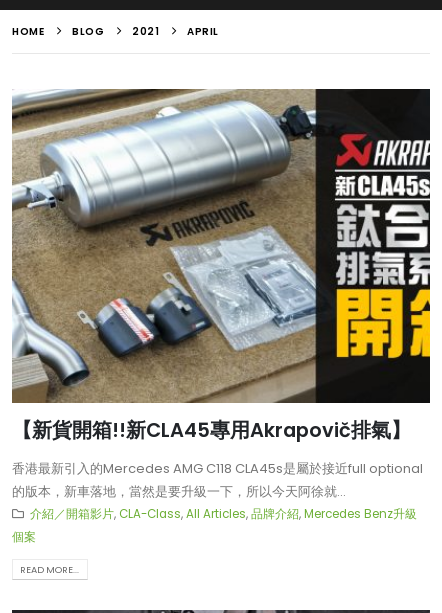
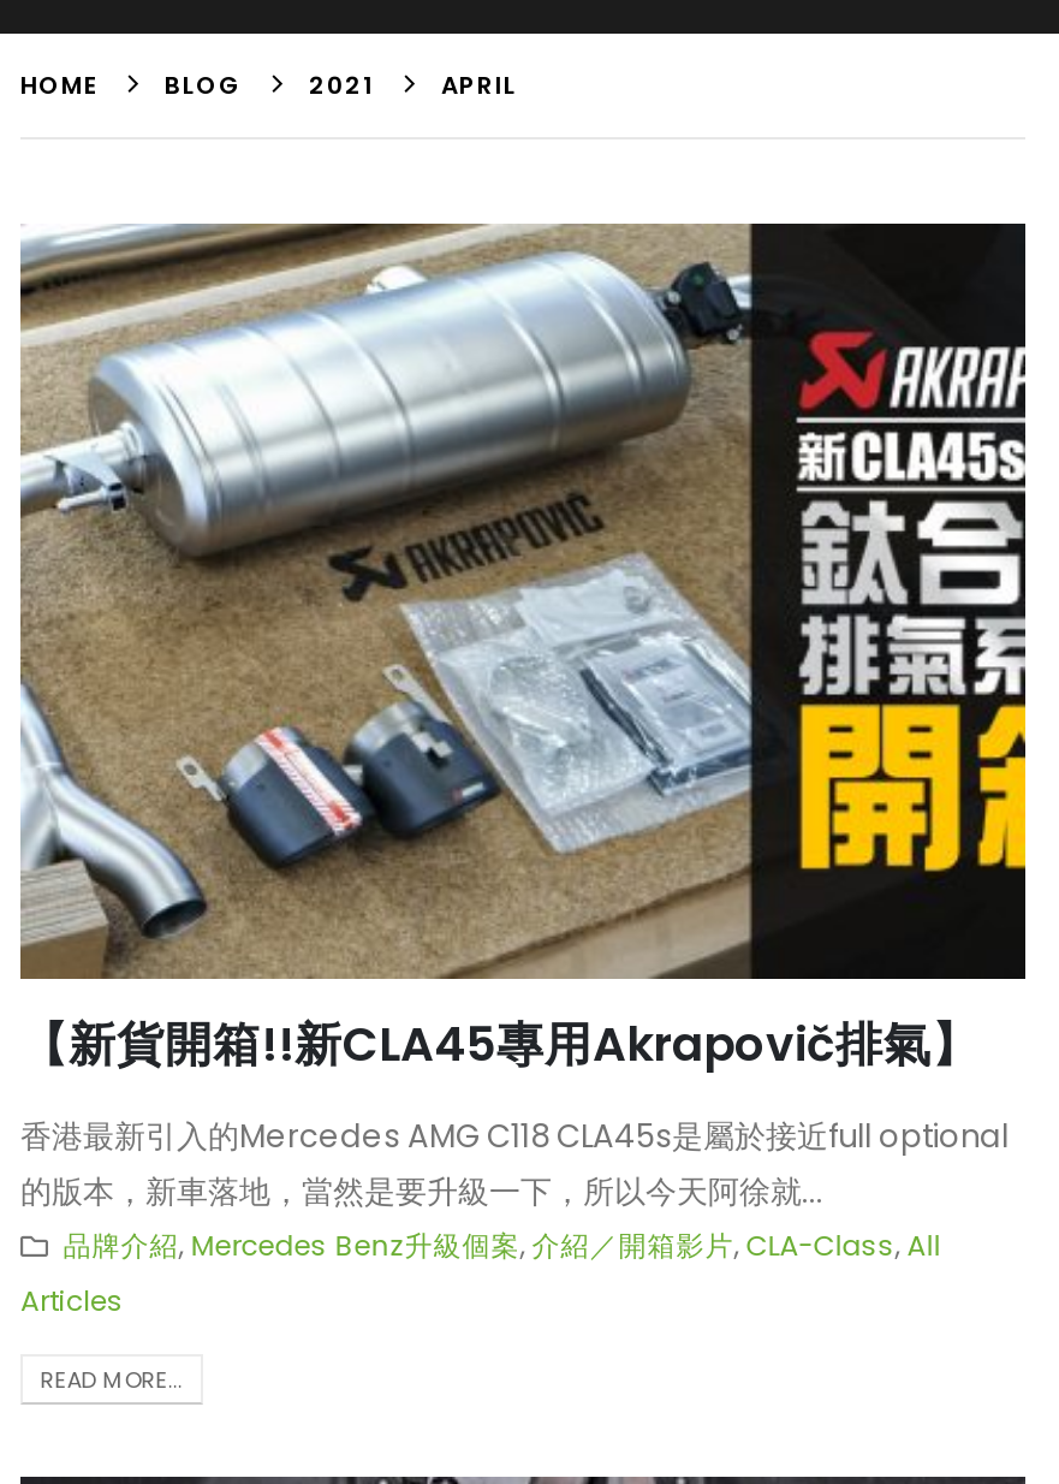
[12,506,417,545] 介紹／開箱影片, CLA-Class, All Articles,品牌介紹, Mercedes Benz升級 | 個案 -> [20,1227,940,1321] 品牌介紹, Mercedes Benz升級個案,介紹／開箱影片, CLA-Class, All | Articles

